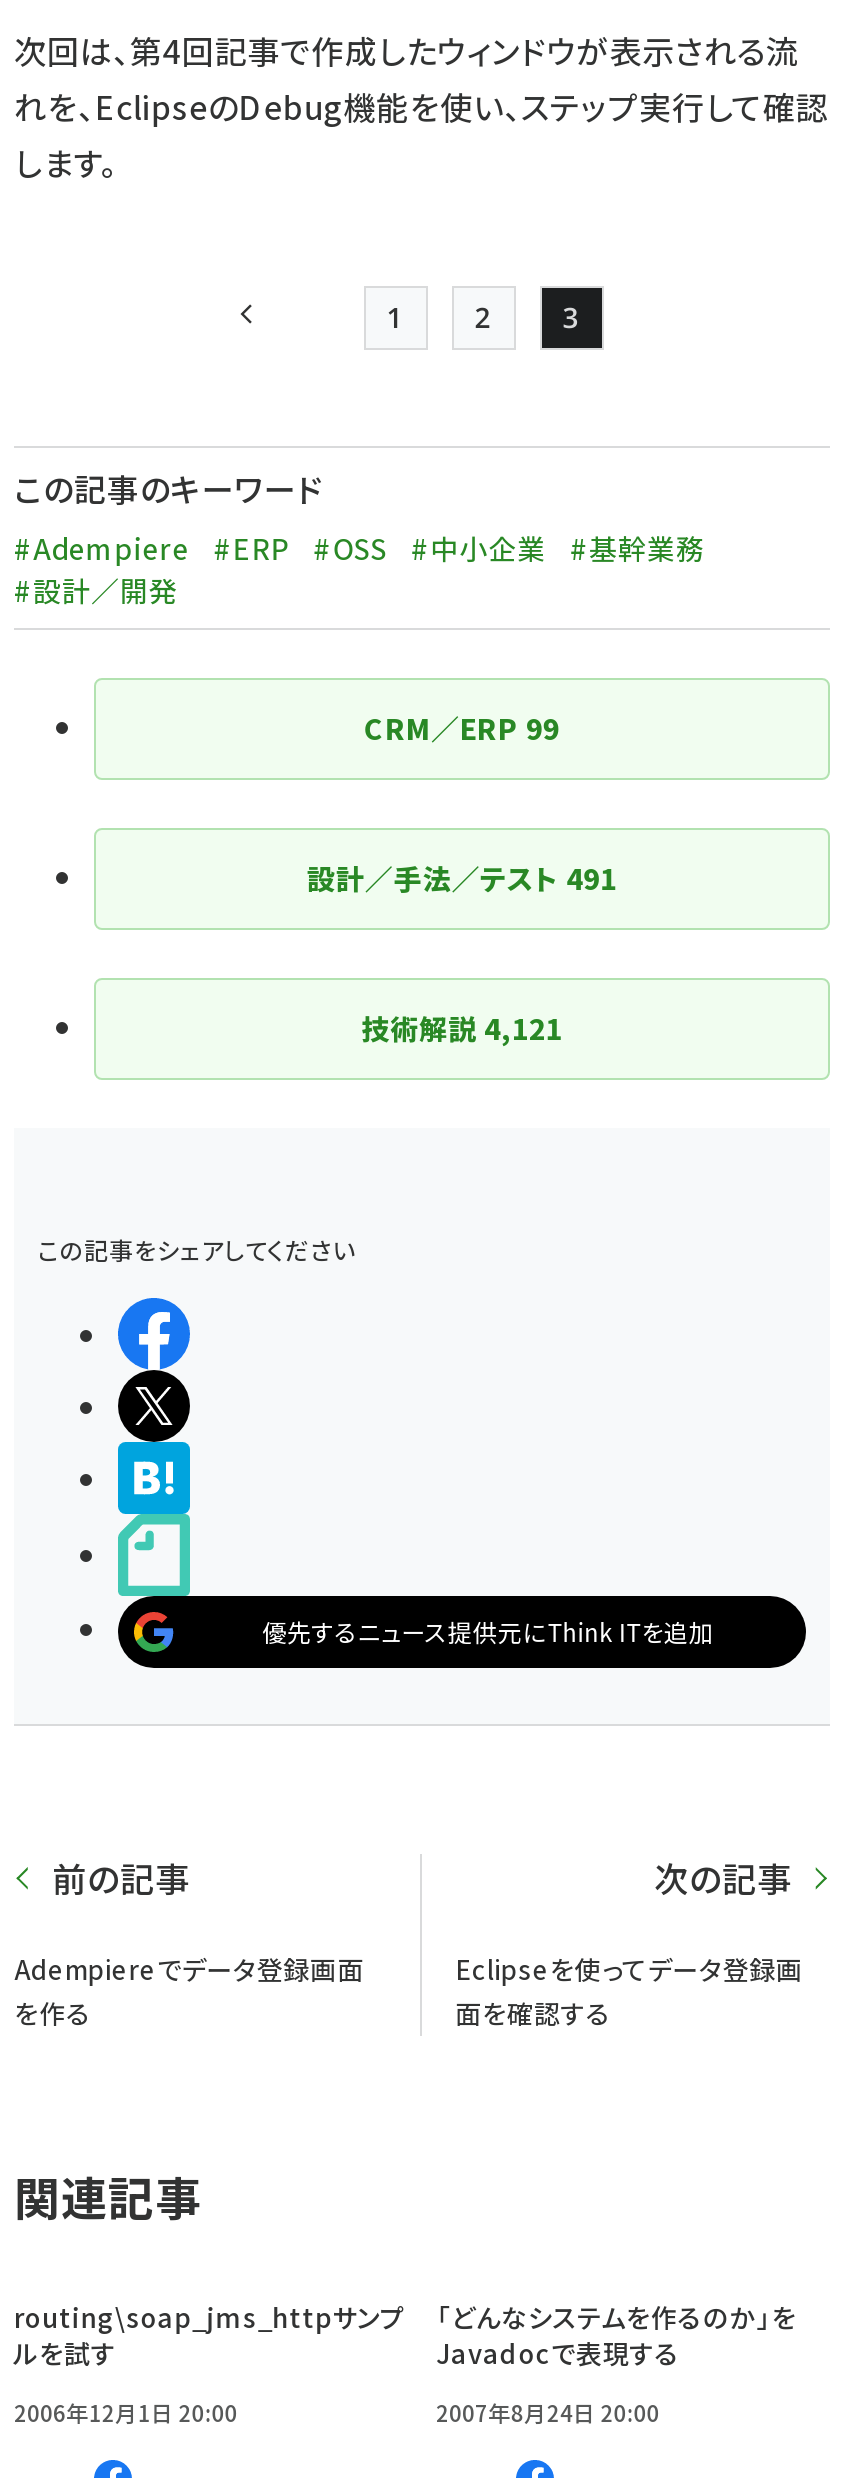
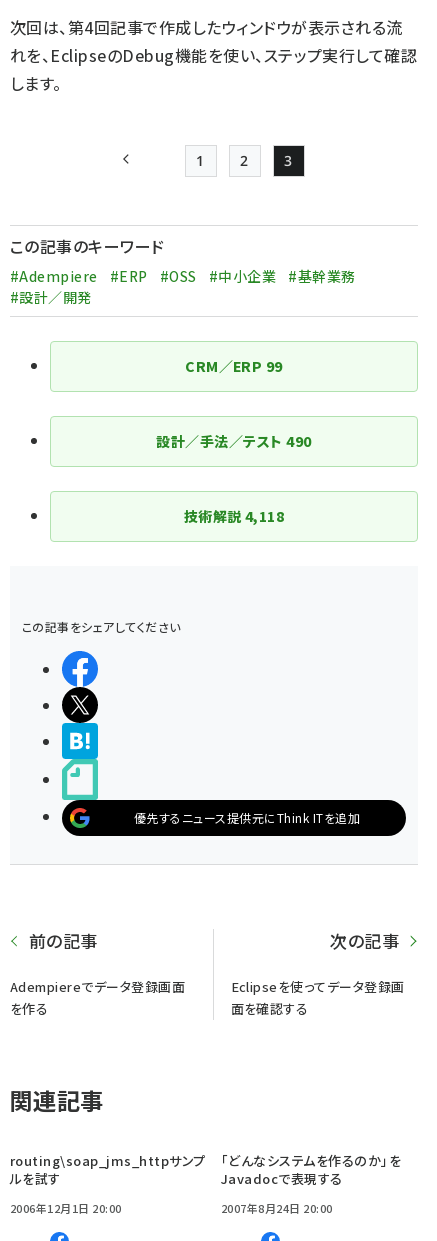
[307,858,617,898] 設計／手法／テスト491 -> [156,431,312,451] 設計／手法／テスト490
[361,1008,563,1048] 技術解説4,121 -> [184,506,284,526] 技術解説4,118

